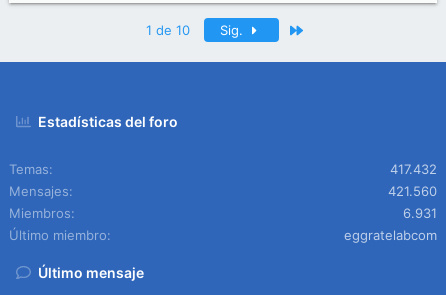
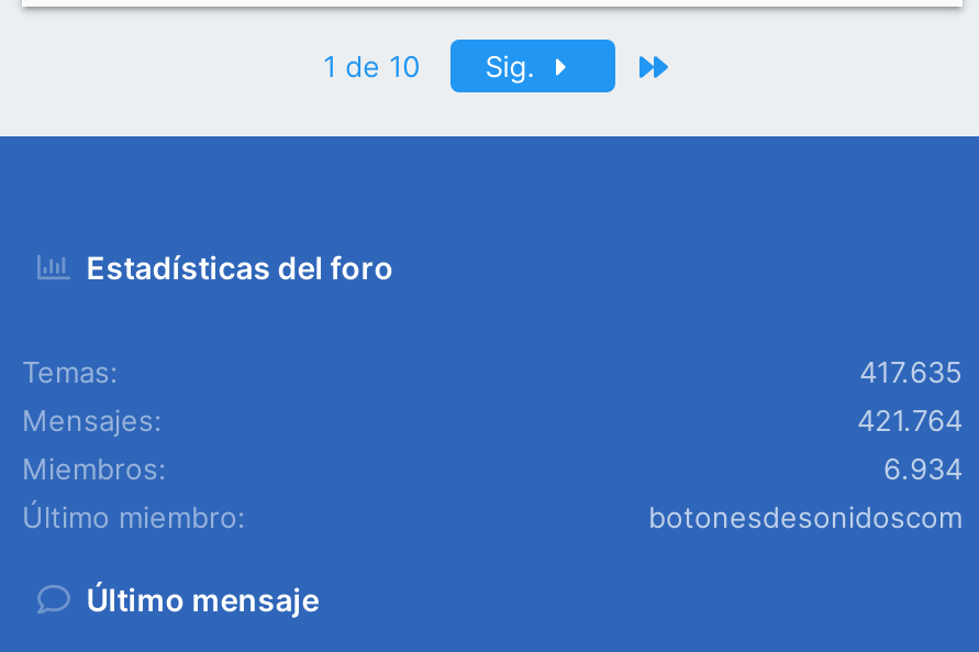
[390,161,437,177] 417.432 -> [859,354,963,389] 417.635
[388,183,437,199] 421.560 -> [857,402,963,438] 421.764
[403,205,437,221] 6.931 -> [883,451,963,486] 6.934
[344,227,437,243] eggratelabcom -> [648,499,963,534] botonesdesonidoscom

